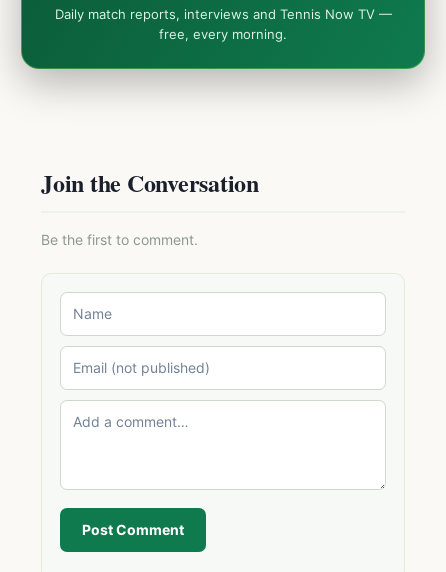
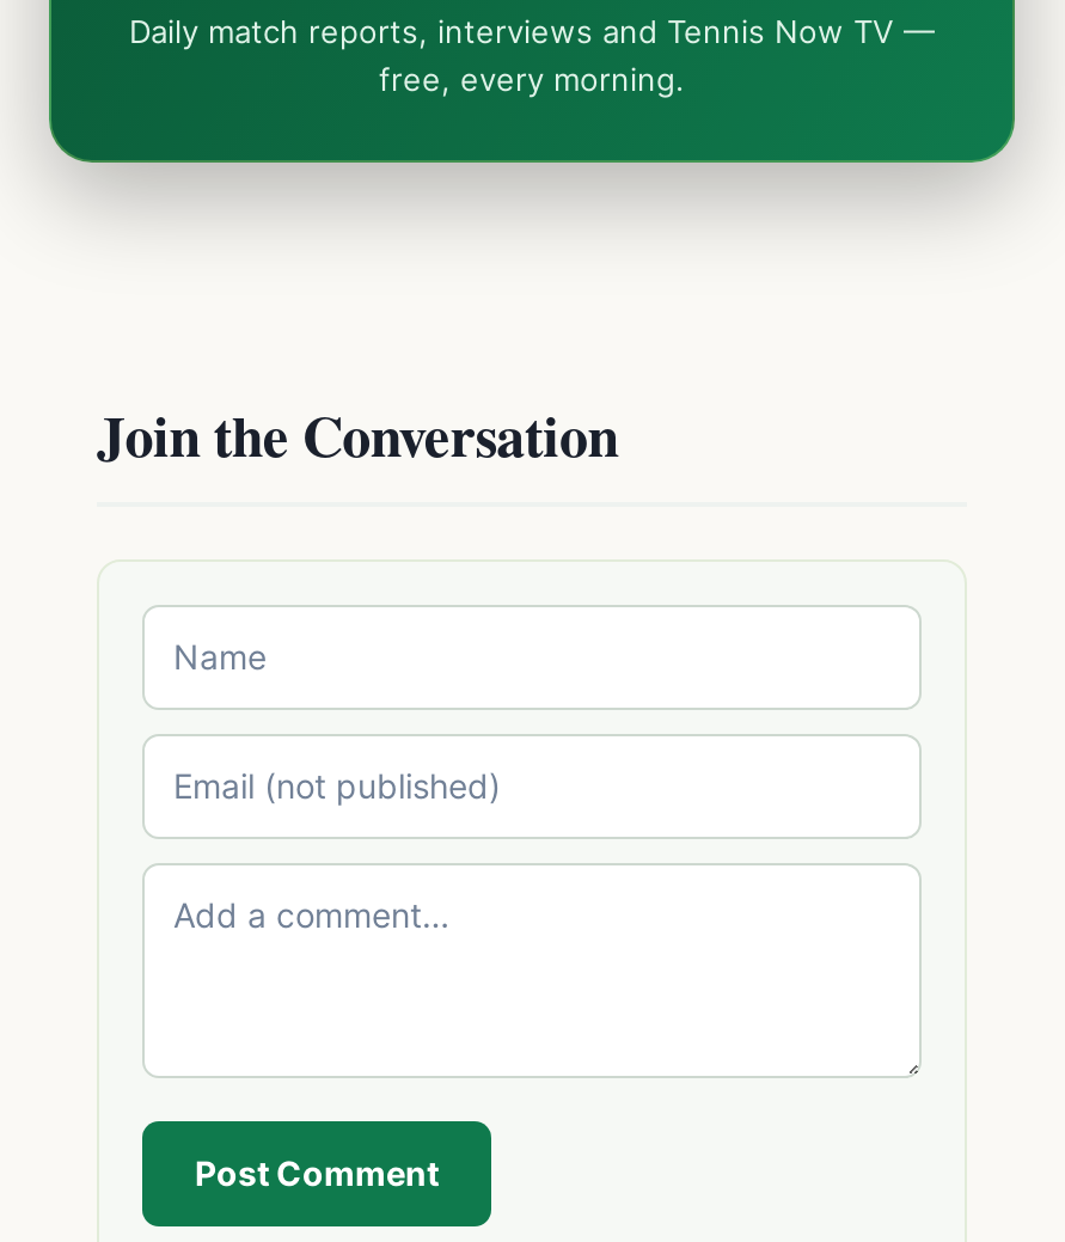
[41,231,198,248] Be the first to comment. -> none

